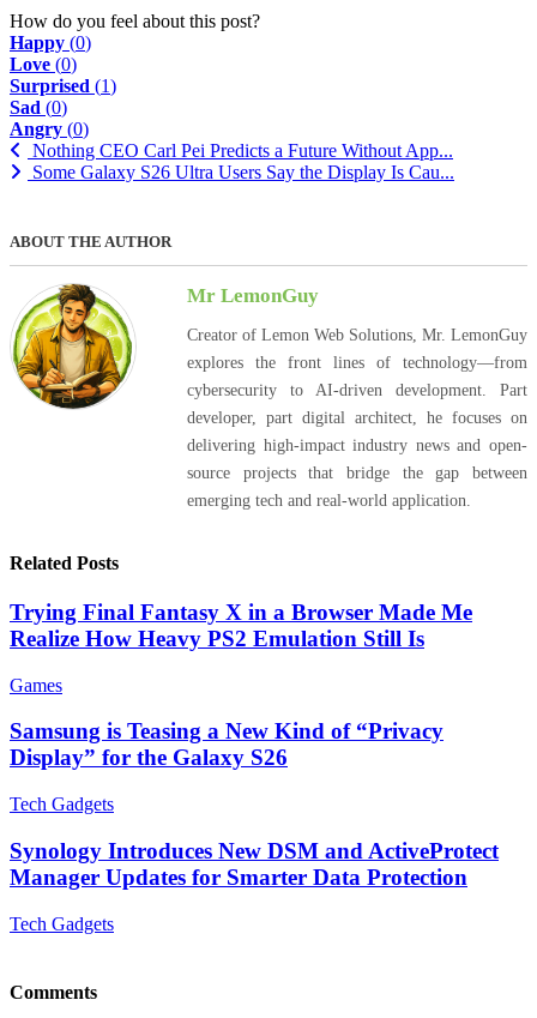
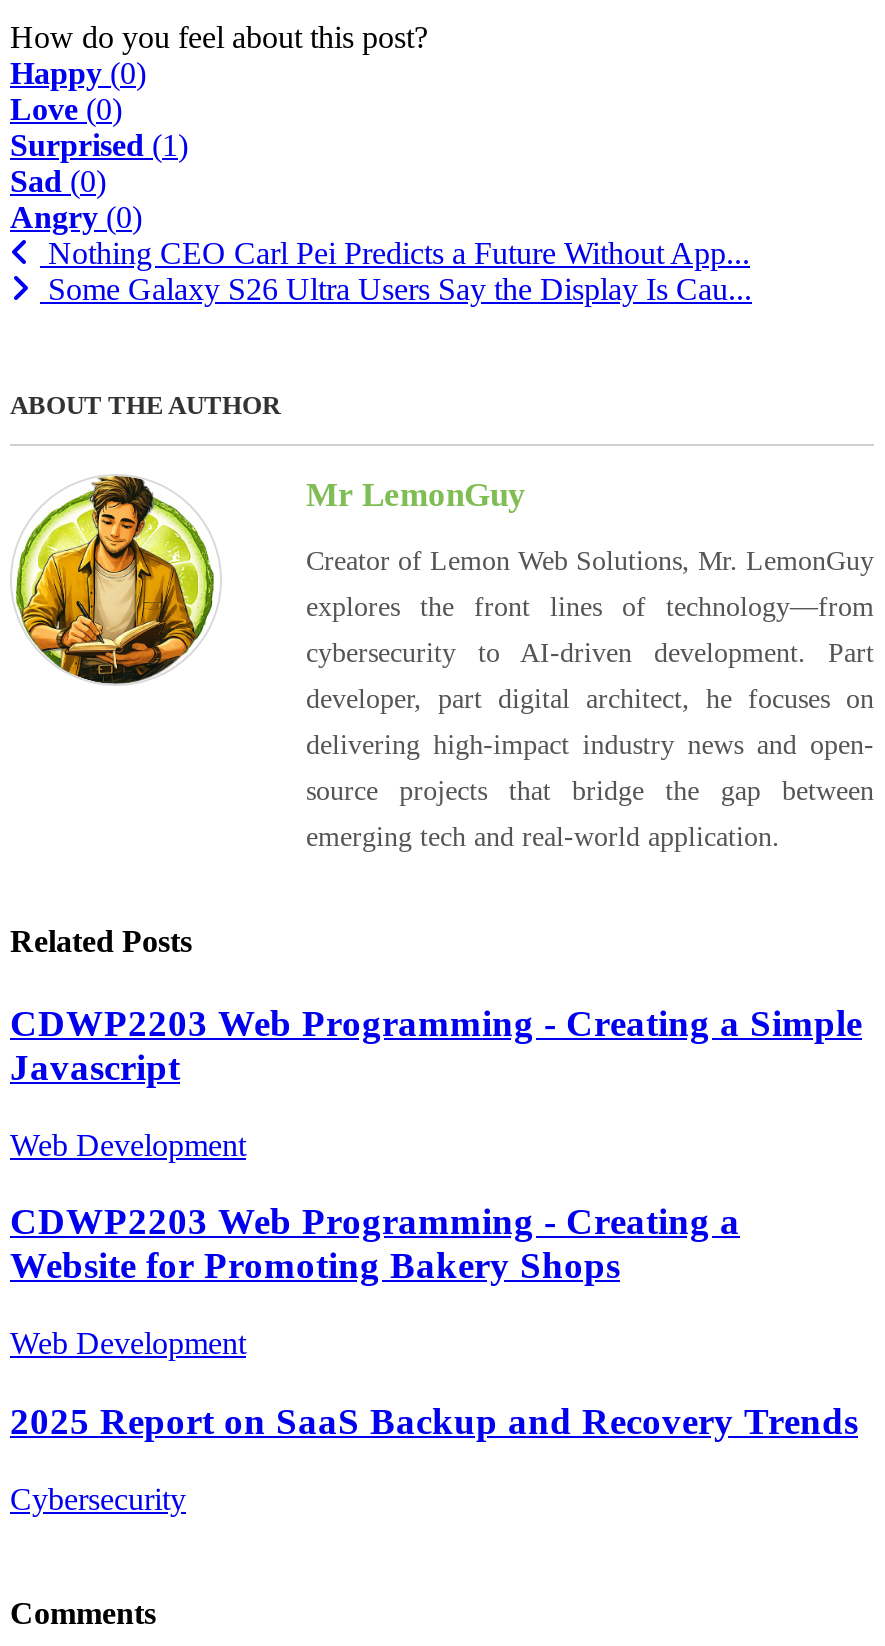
[10,600,472,651] Trying Final Fantasy X in a Browser Made Me | Realize How Heavy PS2 Emulation Still Is -> [10,1002,862,1088] CDWP2203 Web Programming - Creating a Simple | Javascript
[10,675,62,695] Games -> [10,1127,246,1161] Web Development
[10,719,444,770] Samsung is Teasing a New Kind of “Privacy | Display” for the Galaxy S26 -> [10,1201,740,1287] CDWP2203 Web Programming - Creating a | Website for Promoting Bakery Shops
[10,794,114,814] Tech Gadgets -> [10,1326,246,1360] Web Development
[10,838,499,889] Synology Introduces New DSM and ActiveProtect | Manager Updates for Smarter Data Protection -> [10,1400,858,1442] 2025 Report on SaaS Backup and Recovery Trends
[10,913,114,934] Tech Gadgets -> [10,1481,186,1515] Cybersecurity

